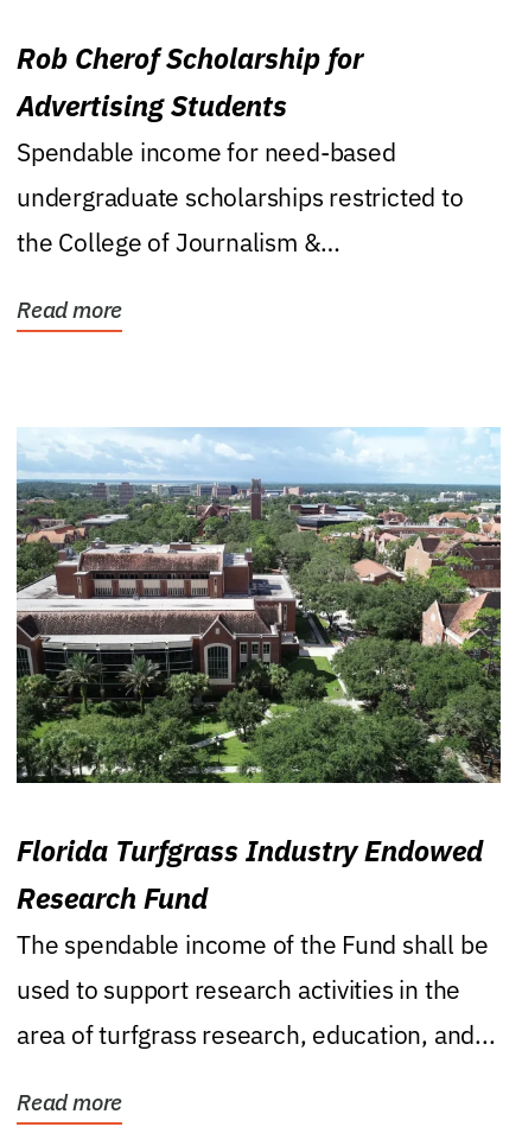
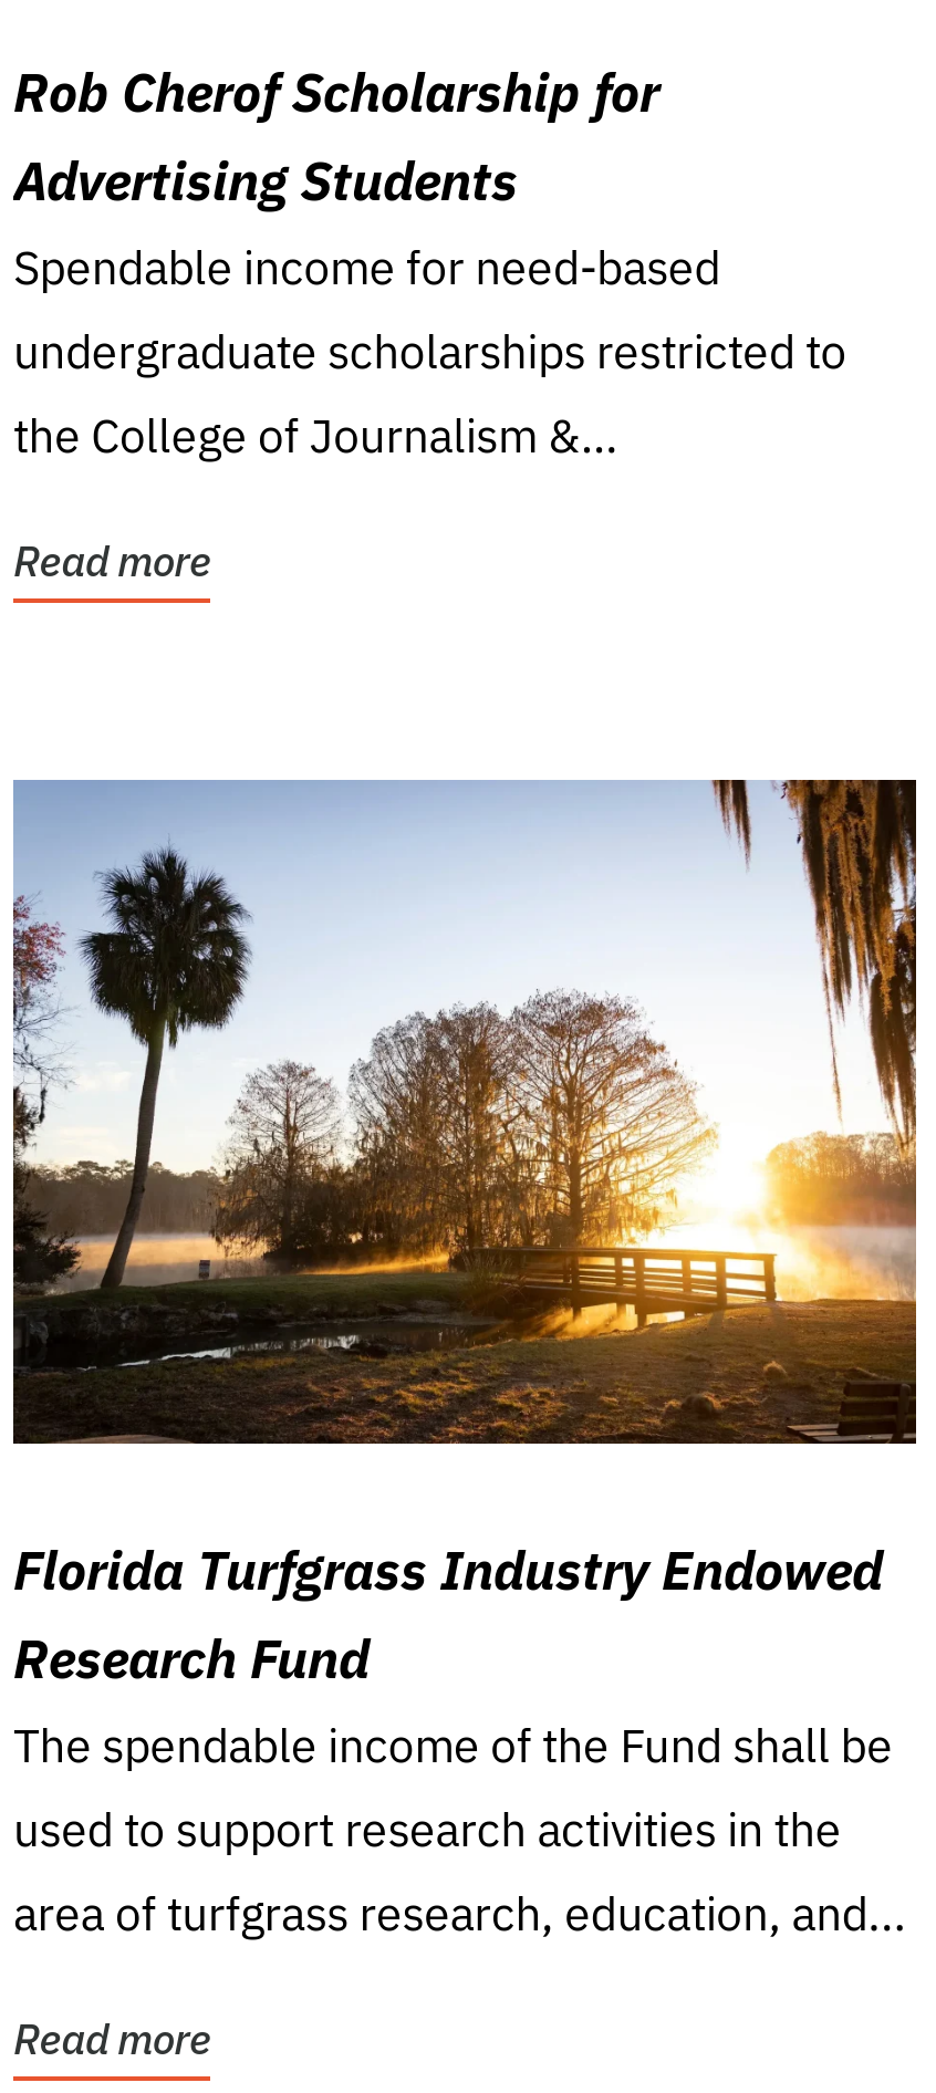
[15,427,502,784] [image] -> [11,778,918,1446] [image]

